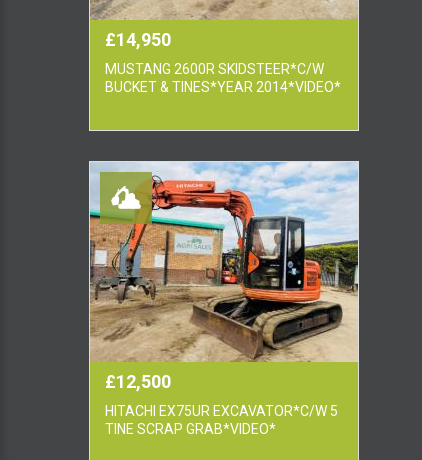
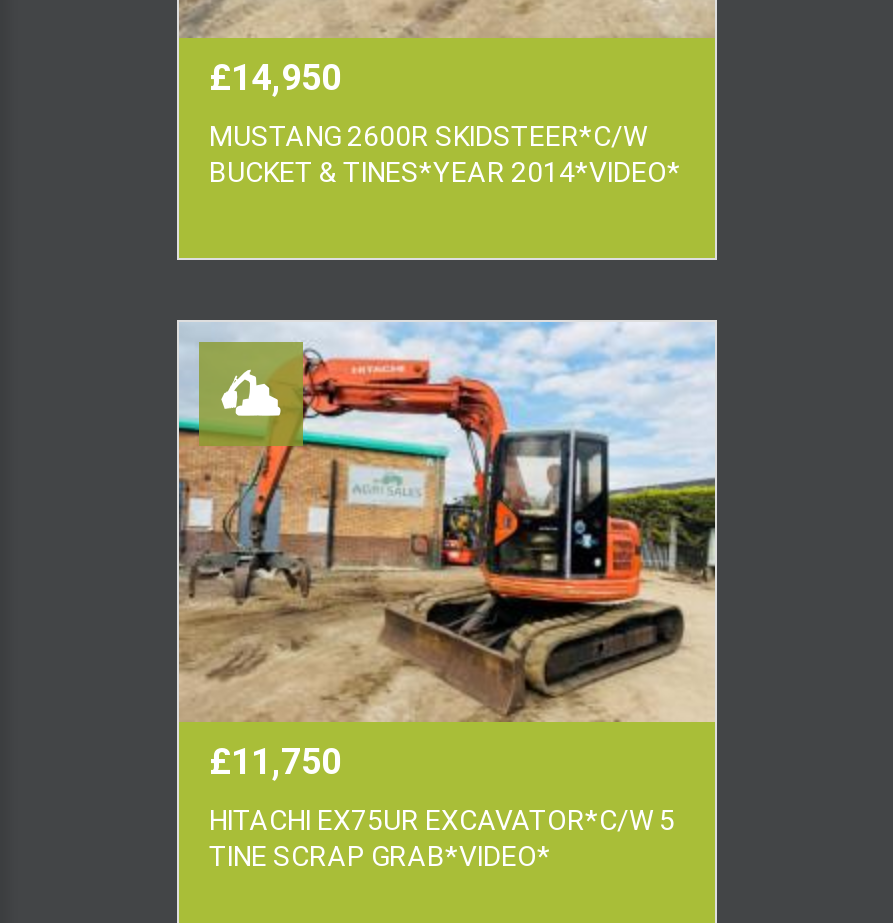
[105,370,171,391] £12,500 -> [209,741,341,783] £11,750

